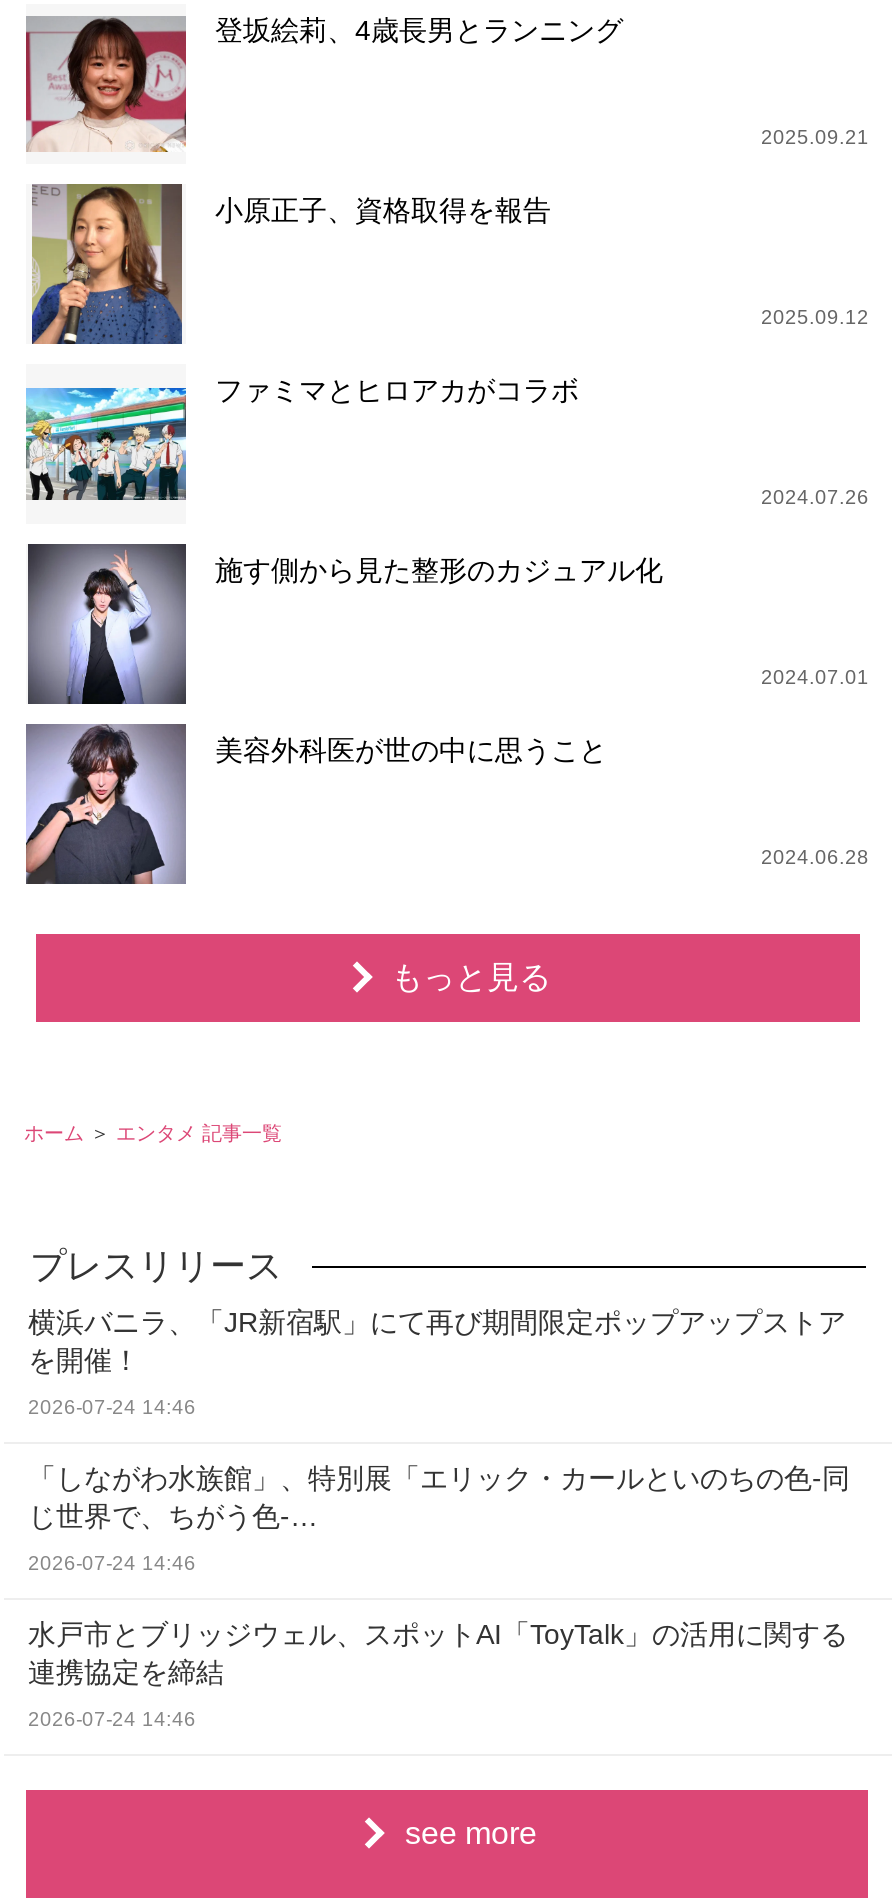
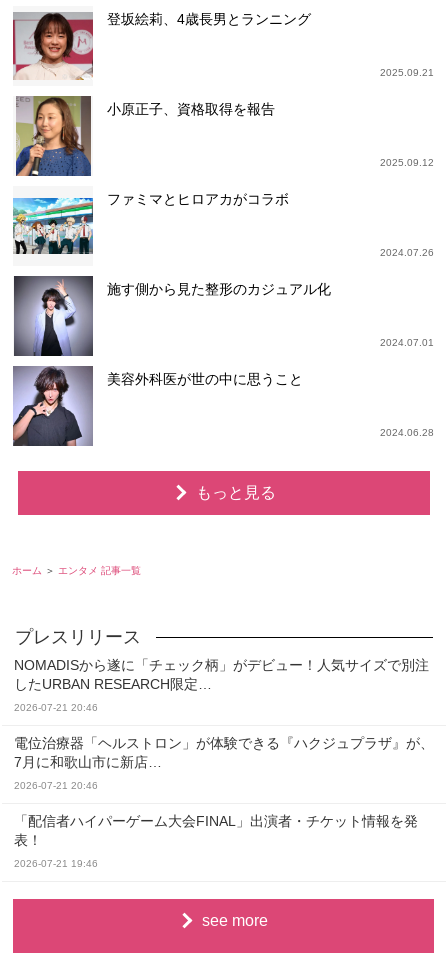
[28,1306,846,1376] 横浜バニラ、「JR新宿駅」にて再び期間限定ポップアップストア | を開催！ -> [14,657,429,692] NOMADISから遂に「チェック柄」がデビュー！人気サイズで別注 | したURBAN RESEARCH限定…
[28,1396,196,1418] 2026-07-24 14:46 -> [14,702,98,713] 2026-07-21 20:46
[28,1462,850,1532] 「しながわ水族館」、特別展「エリック・カールといのちの色‐同 | じ世界で、ちがう色‐… -> [14,735,434,770] 電位治療器「ヘルストロン」が体験できる『ハクジュプラザ』が、 | 7月に和歌山市に新店…
[28,1552,196,1574] 2026-07-24 14:46 -> [14,780,98,791] 2026-07-21 20:46
[28,1618,848,1688] 水戸市とブリッジウェル、スポットAI「ToyTalk」の活用に関する | 連携協定を締結 -> [14,813,418,848] 「配信者ハイパーゲーム大会FINAL」出演者・チケット情報を発 | 表！
[28,1708,196,1730] 2026-07-24 14:46 -> [14,858,98,869] 2026-07-21 19:46

